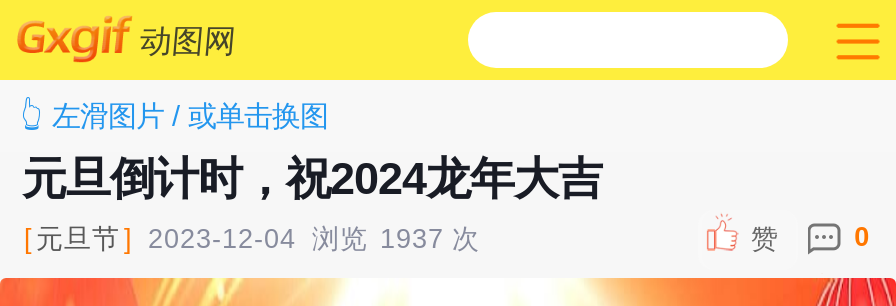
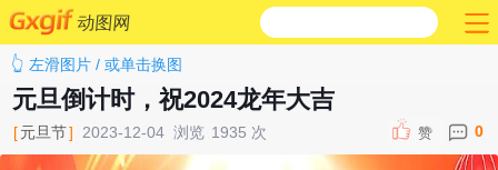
[24,224,480,254] [ 元旦节 ] 2023-12-04 浏览 1937次 -> [13,124,267,141] [ 元旦节 ] 2023-12-04 浏览 1935次

